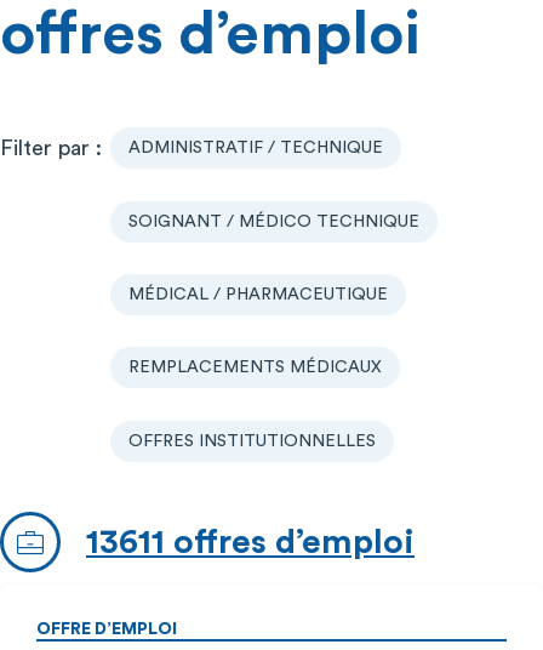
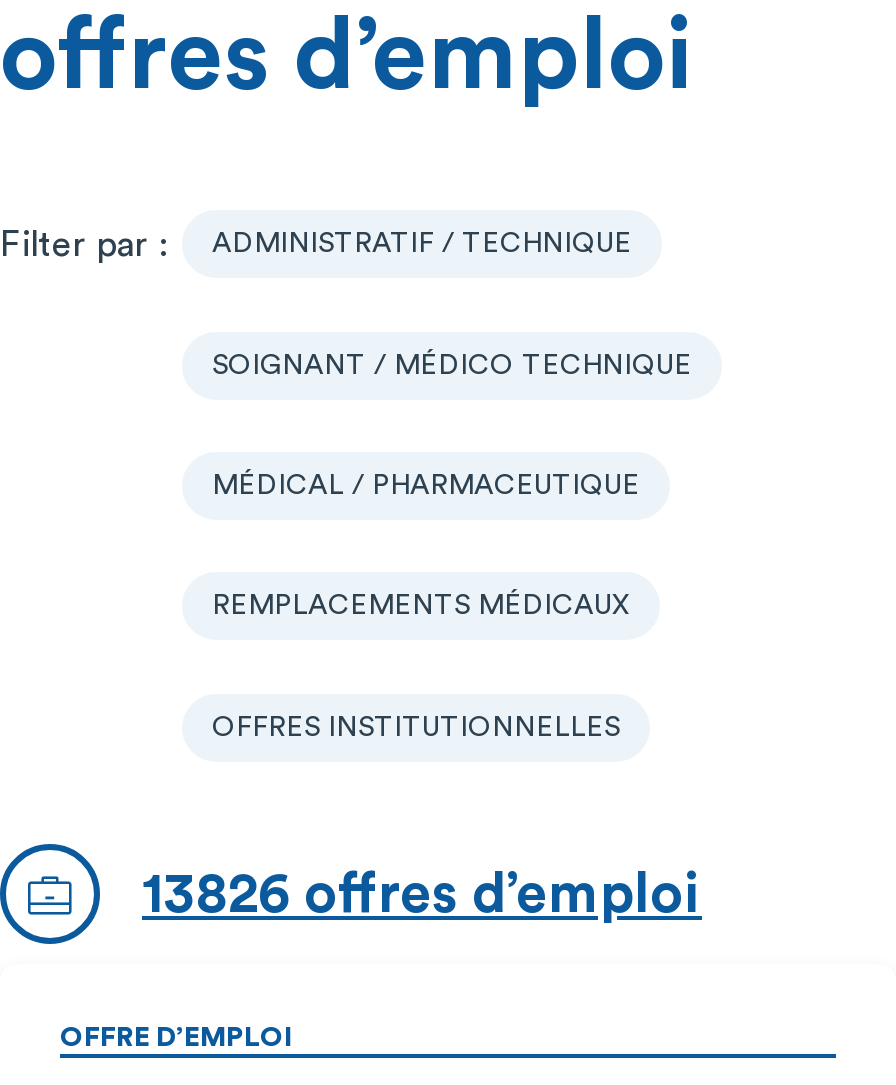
[86,525,415,559] 13611 offres d’emploi -> [142,866,702,922] 13826 offres d’emploi

